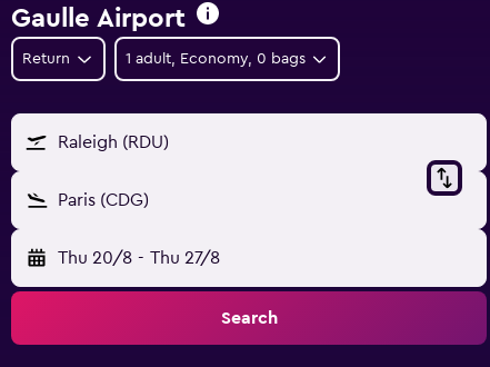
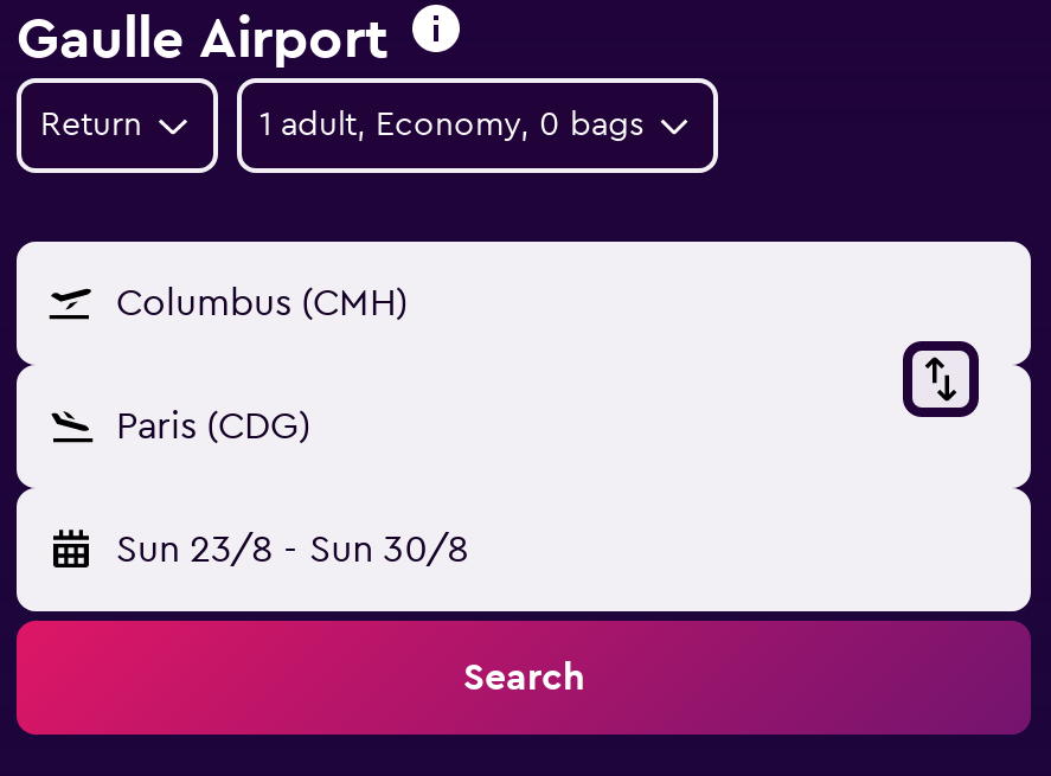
[58,133,169,151] Raleigh (RDU) -> [116,284,408,322] Columbus (CMH)
[58,249,220,267] Thu 20/8 - Thu 27/8 -> [116,531,468,569] Sun 23/8 - Sun 30/8

